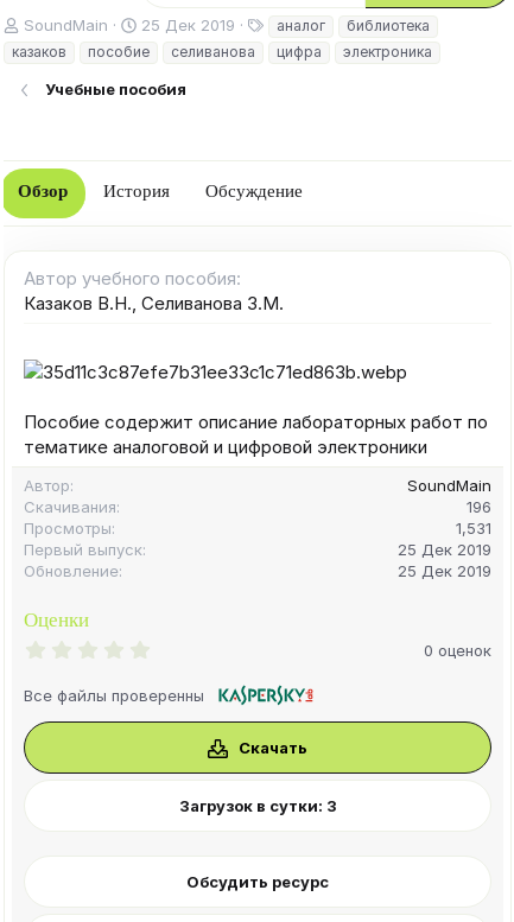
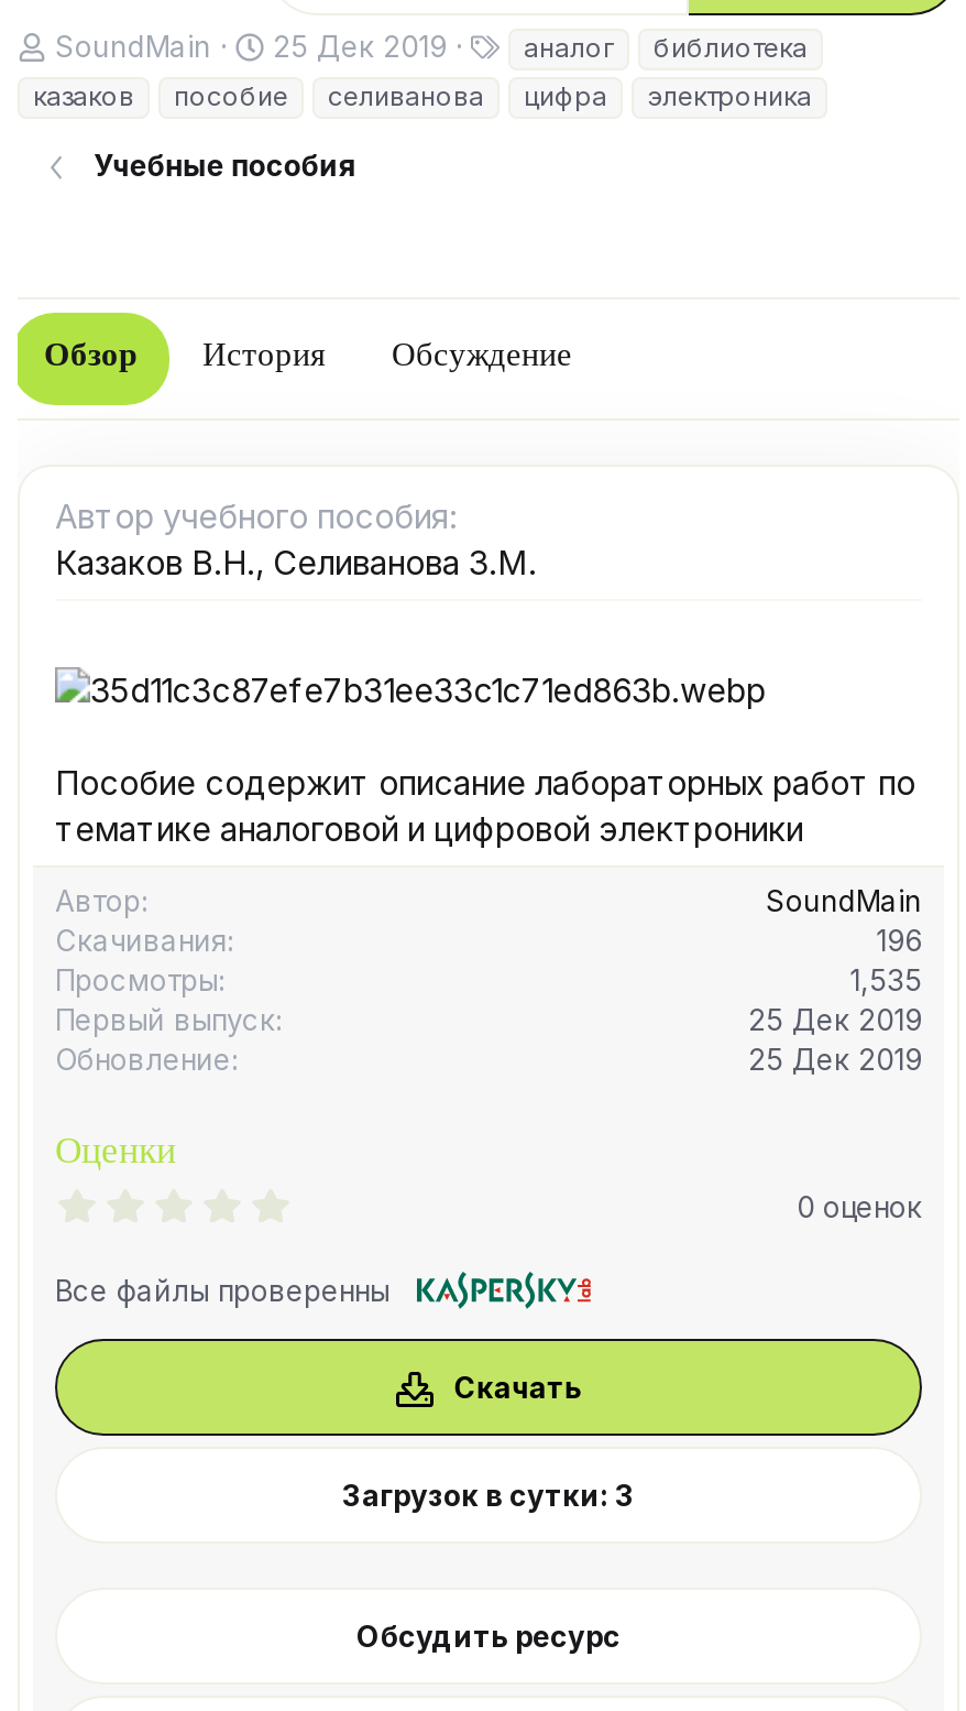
[456,519,491,538] 1,531 -> [849,963,922,998] 1,535

